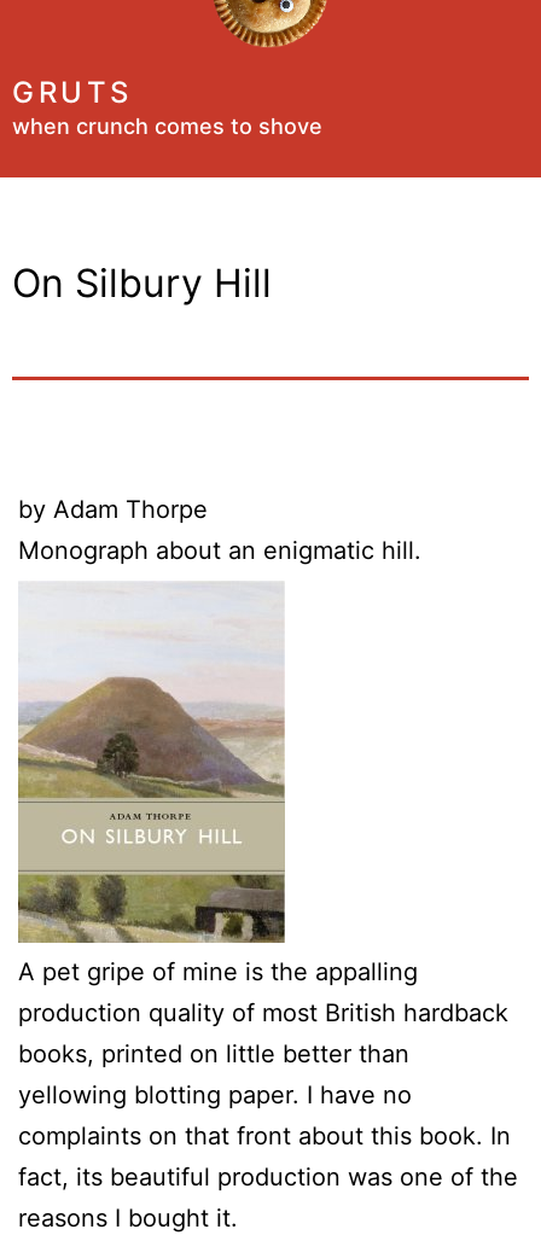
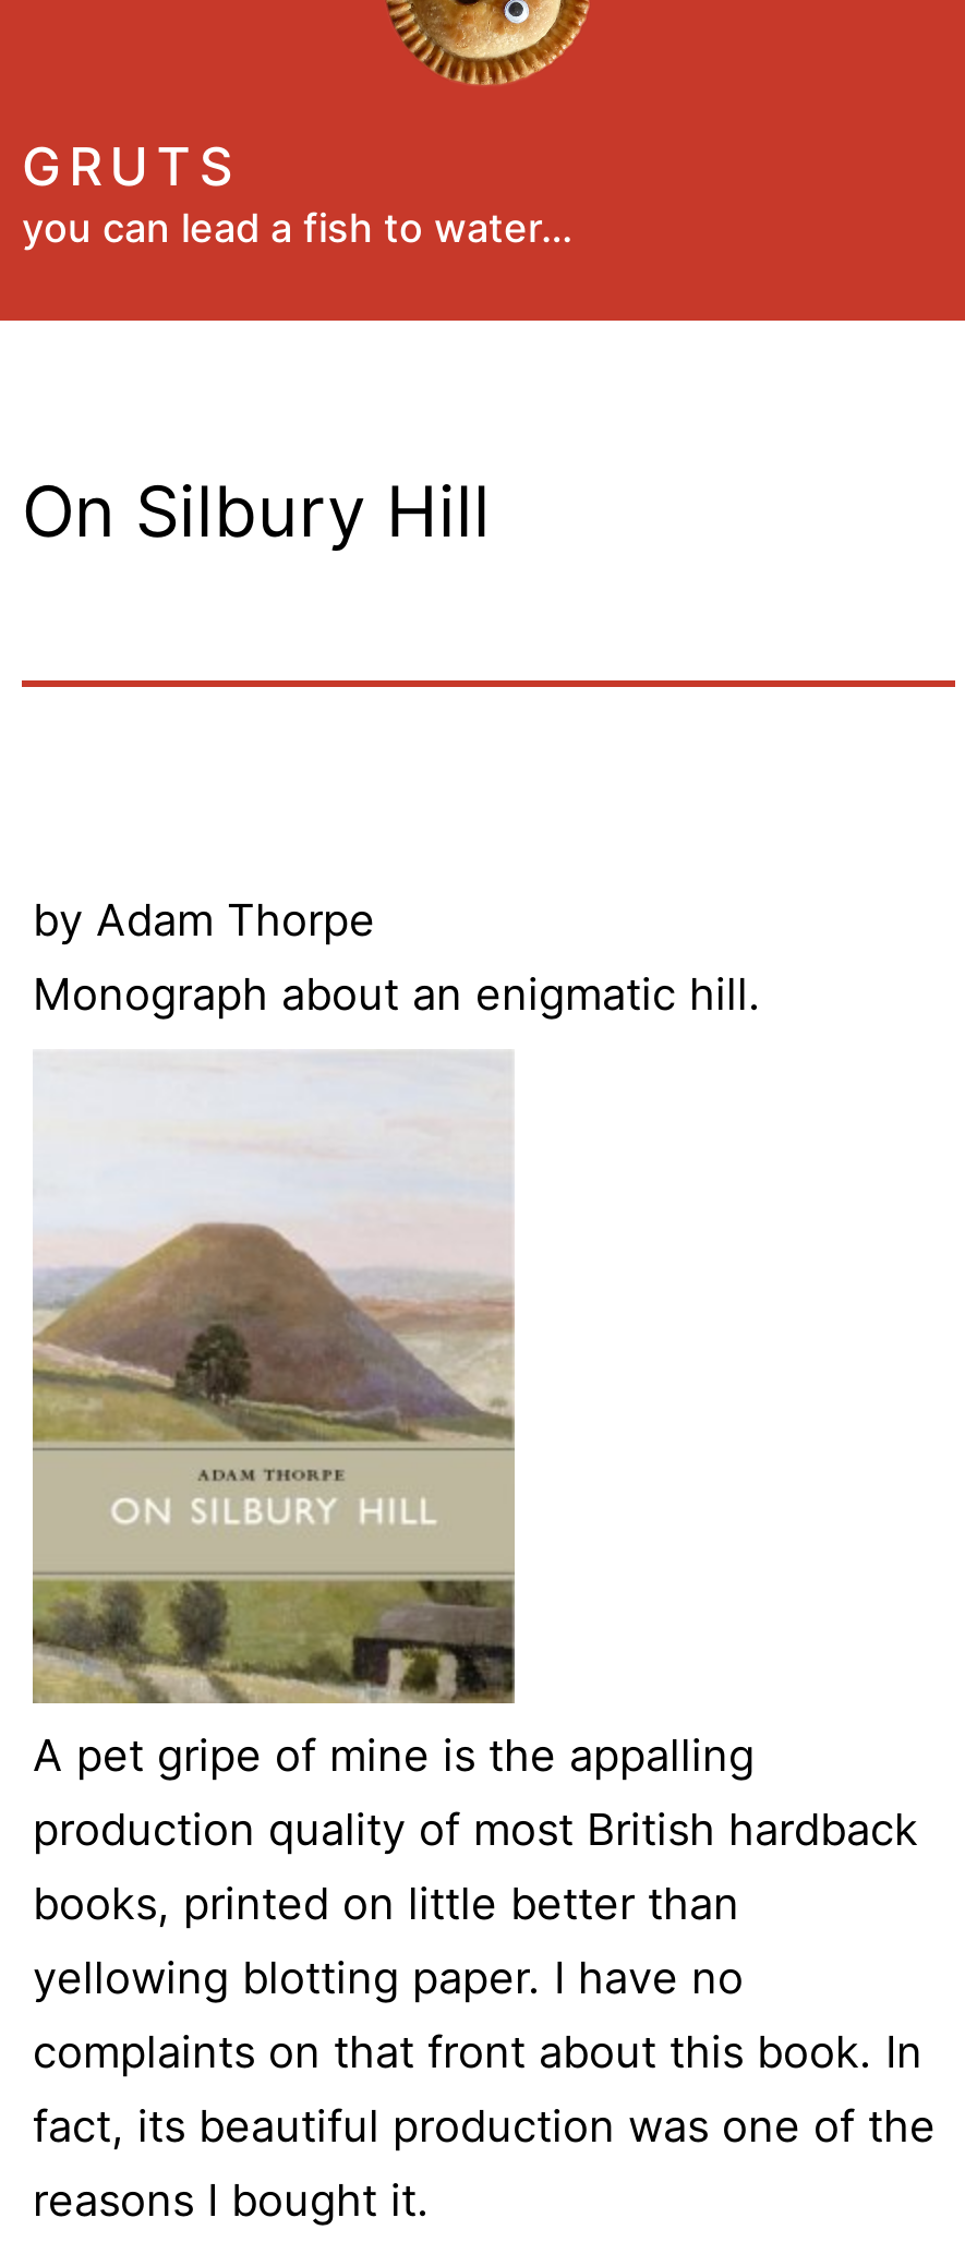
[12,113,322,139] when crunch comes to shove -> [22,205,574,251] you can lead a fish to water…

